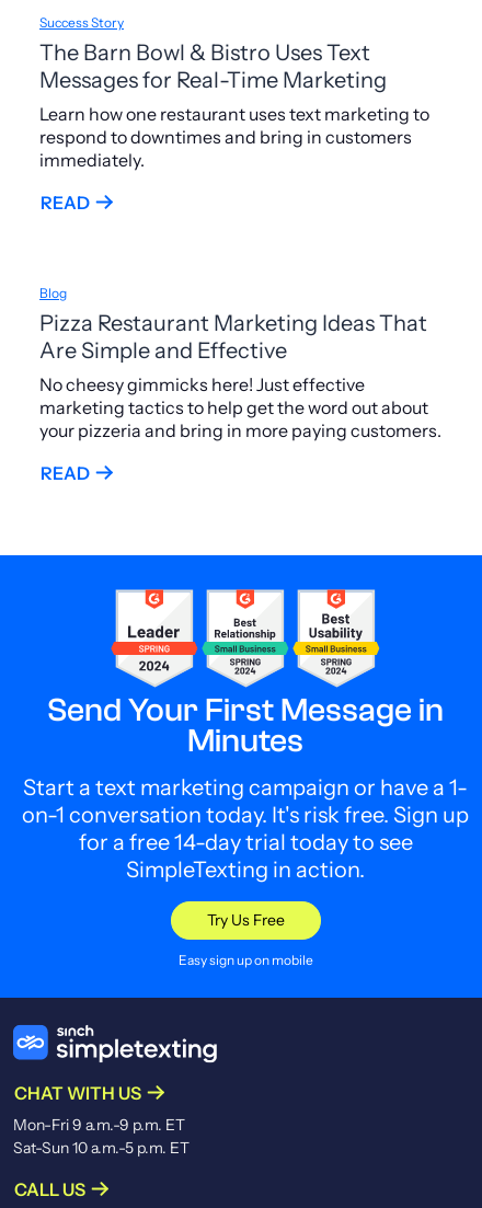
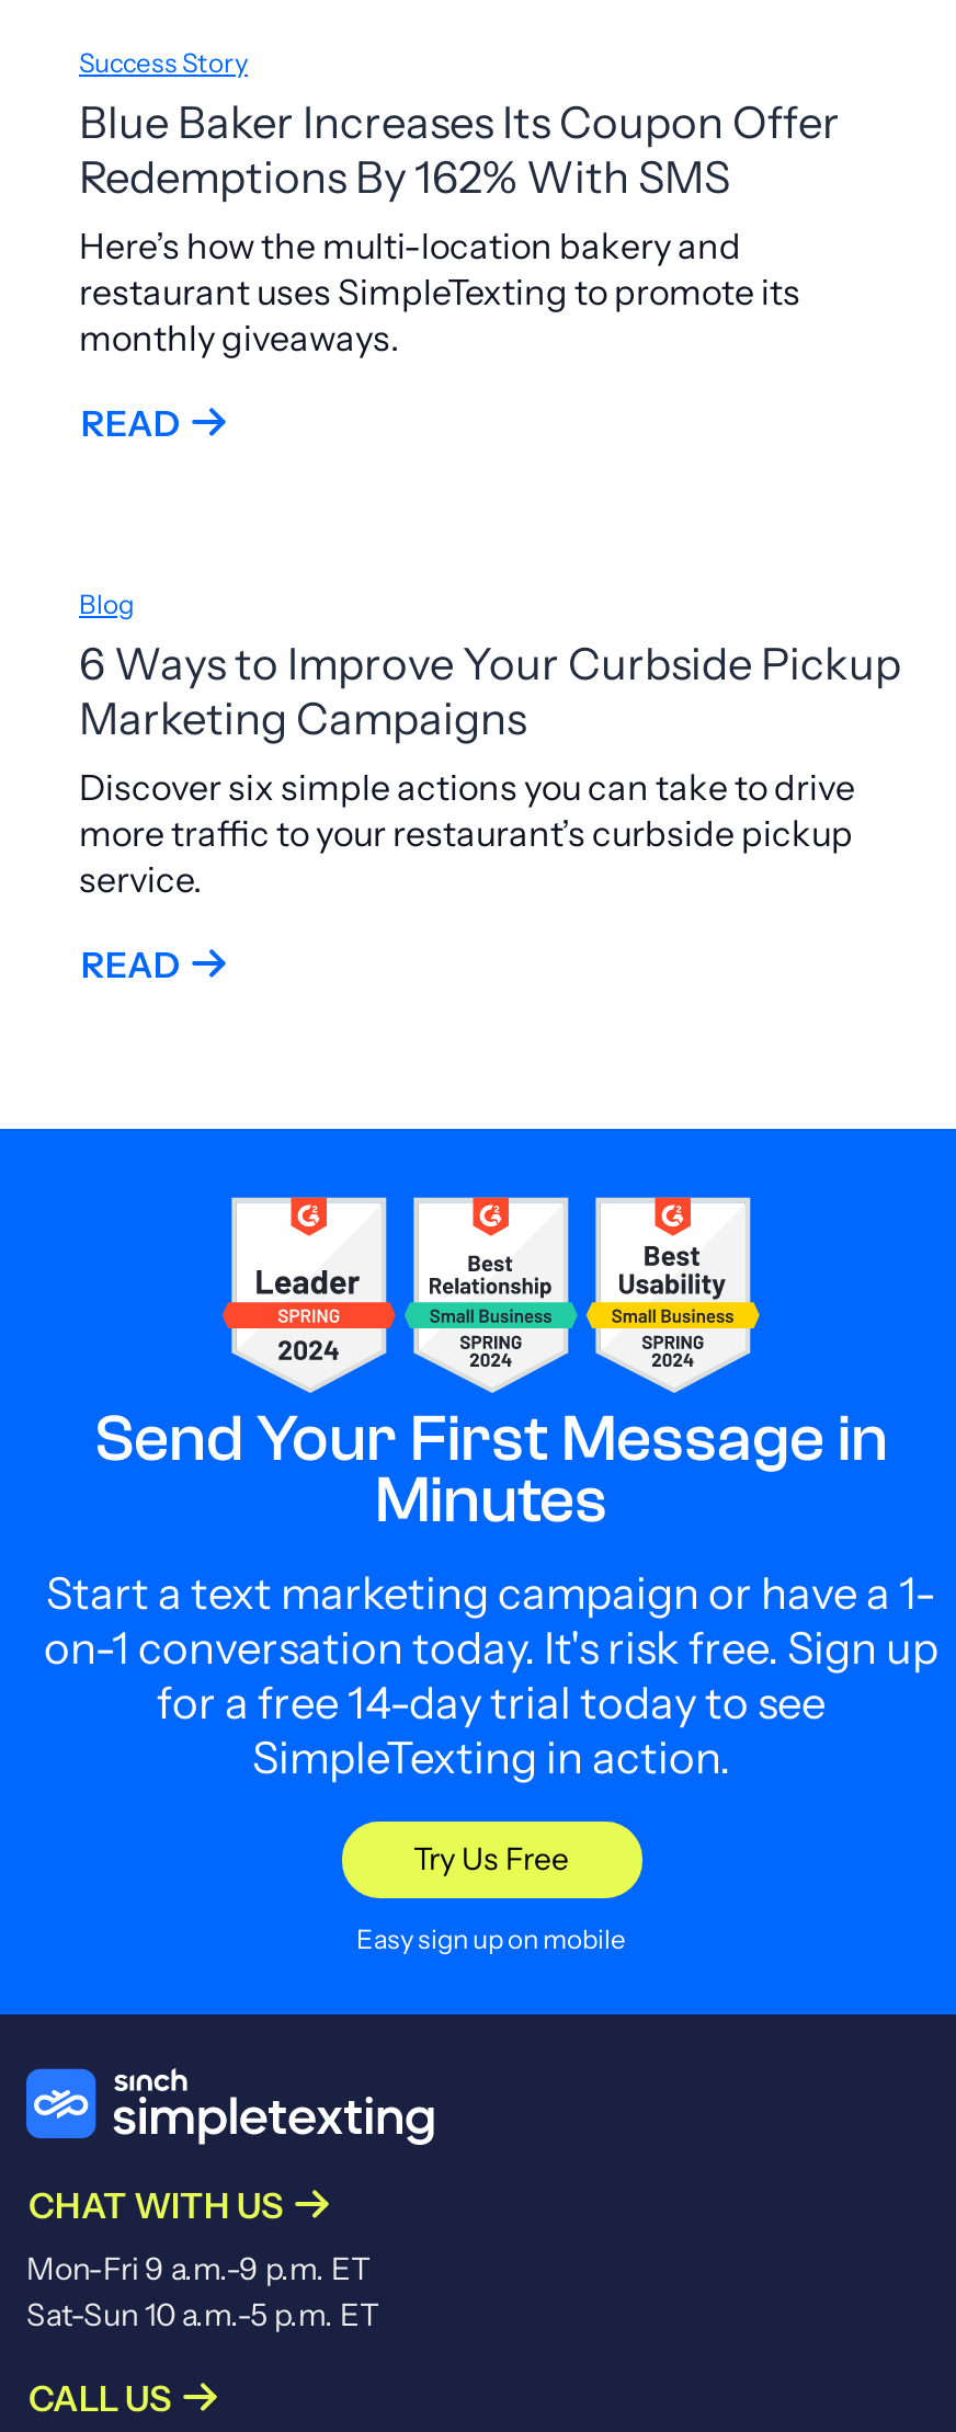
[39,40,429,171] The Barn Bowl & Bistro Uses Text | Messages for Real-Time Marketing | Learn how one restaurant uses text marketing to | respond to downtimes and bring in customers | immediately. -> [79,97,840,360] Blue Baker Increases Its Coupon Offer | Redemptions By 162% With SMS | Here’s how the multi-location bakery and | restaurant uses SimpleTexting to promote its | monthly giveaways.
[39,310,441,442] Pizza Restaurant Marketing Ideas That | Are Simple and Effective | No cheesy gimmicks here! Just effective | marketing tactics to help get the word out about | your pizzeria and bring in more paying customers. -> [79,638,901,901] 6 Ways to Improve Your Curbside Pickup | Marketing Campaigns | Discover six simple actions you can take to drive | more traffic to your restaurant’s curbside pickup | service.

